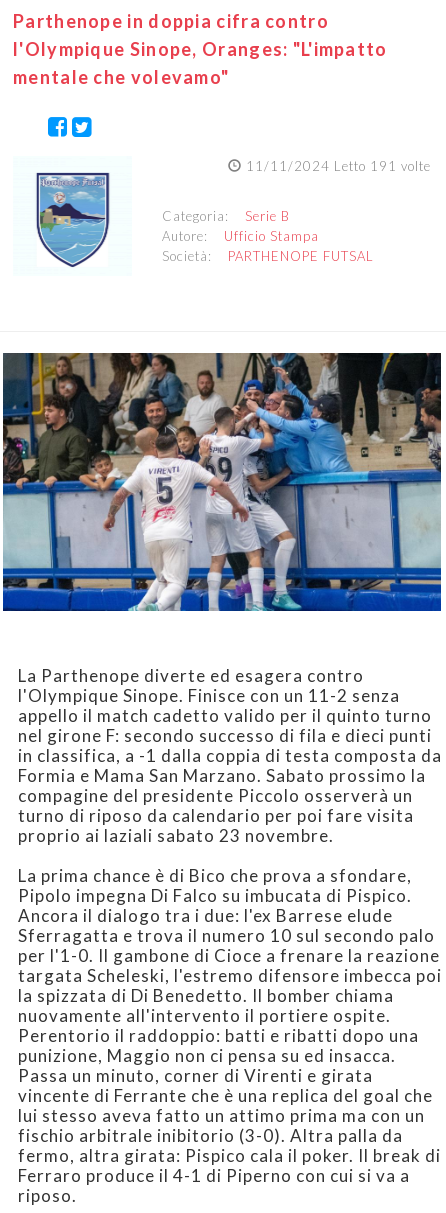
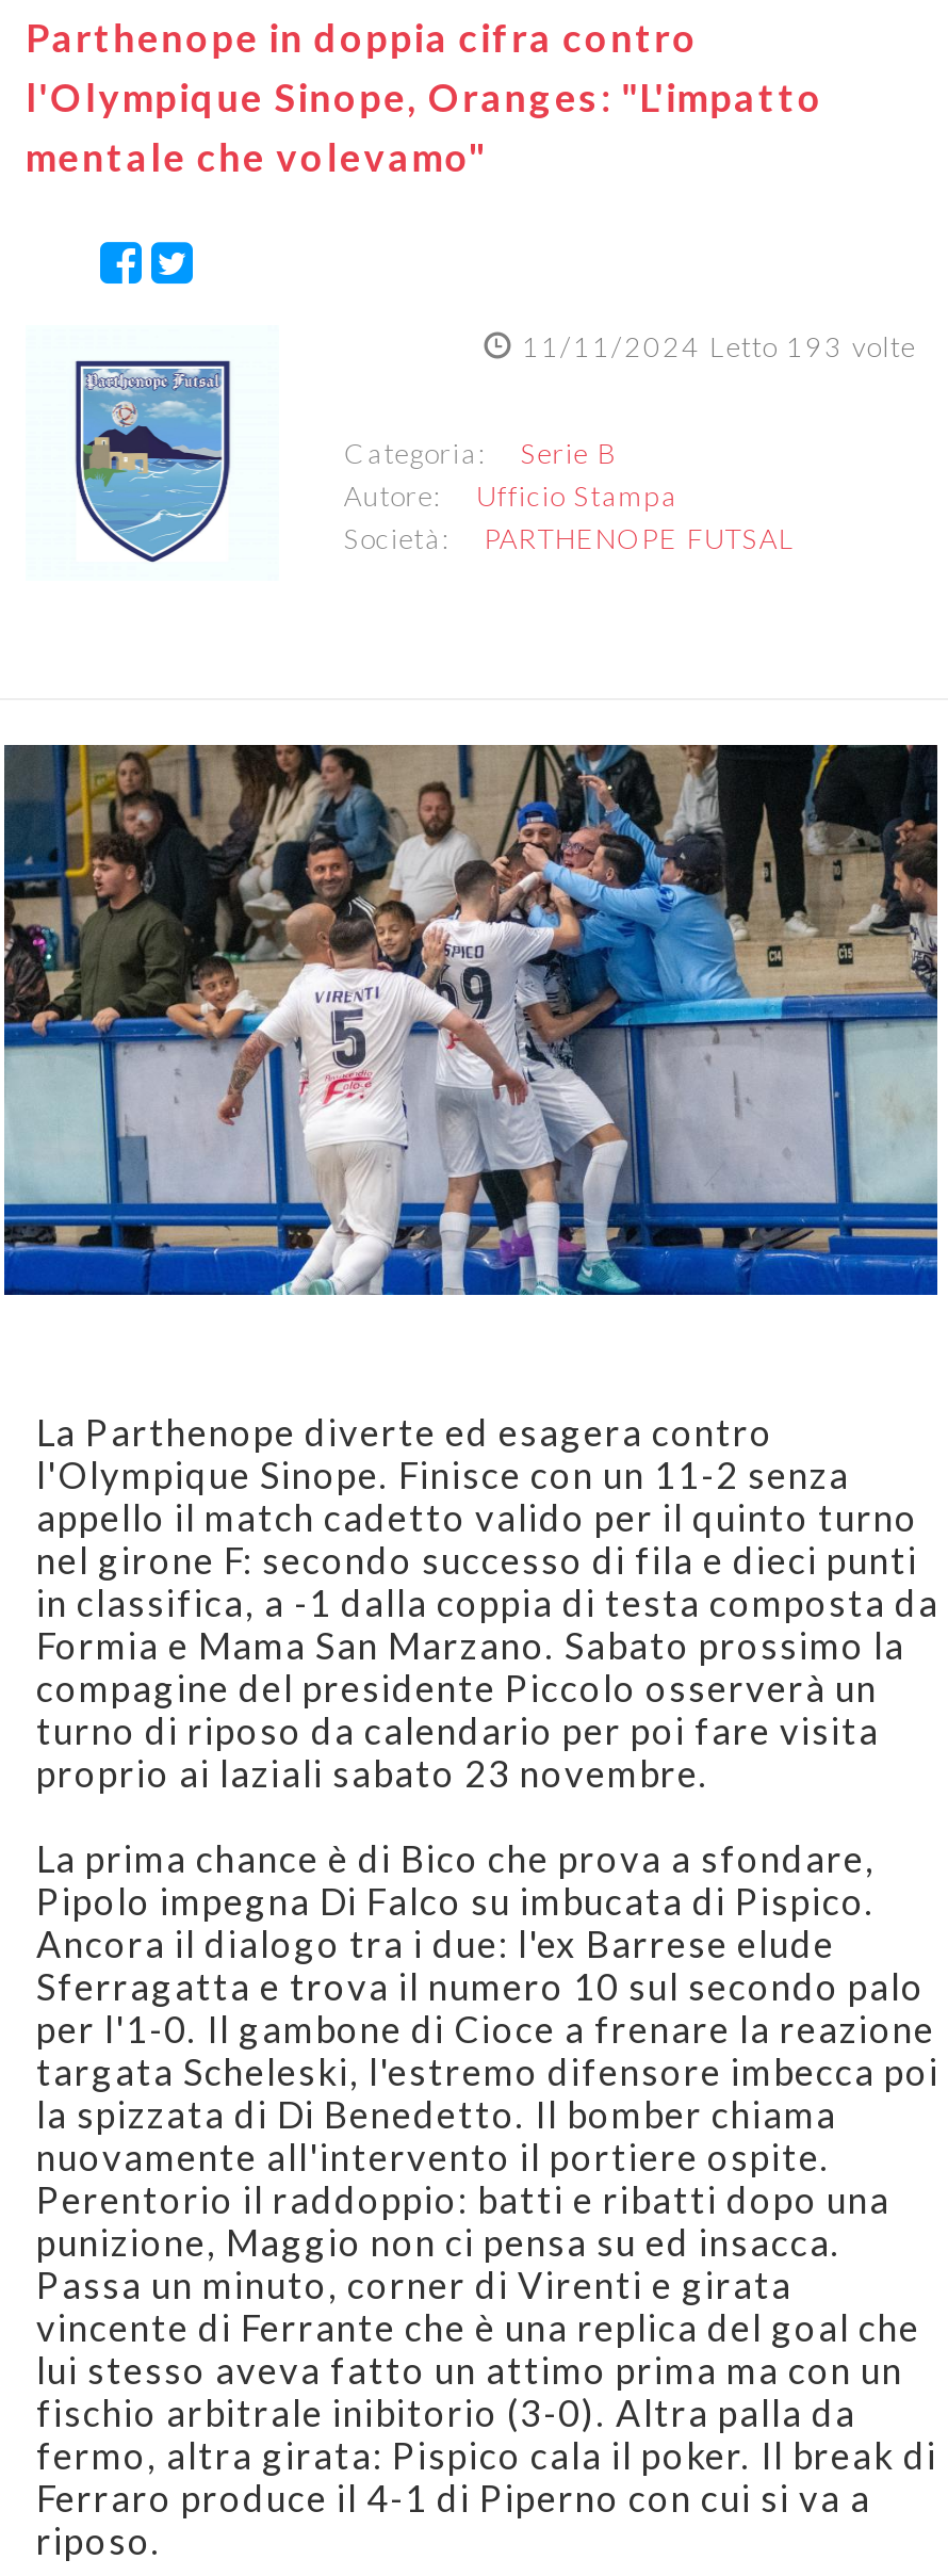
[242,158,431,174] 11/11/2024 Letto 191 volte -> [513,329,916,363] 11/11/2024 Letto 193 volte

